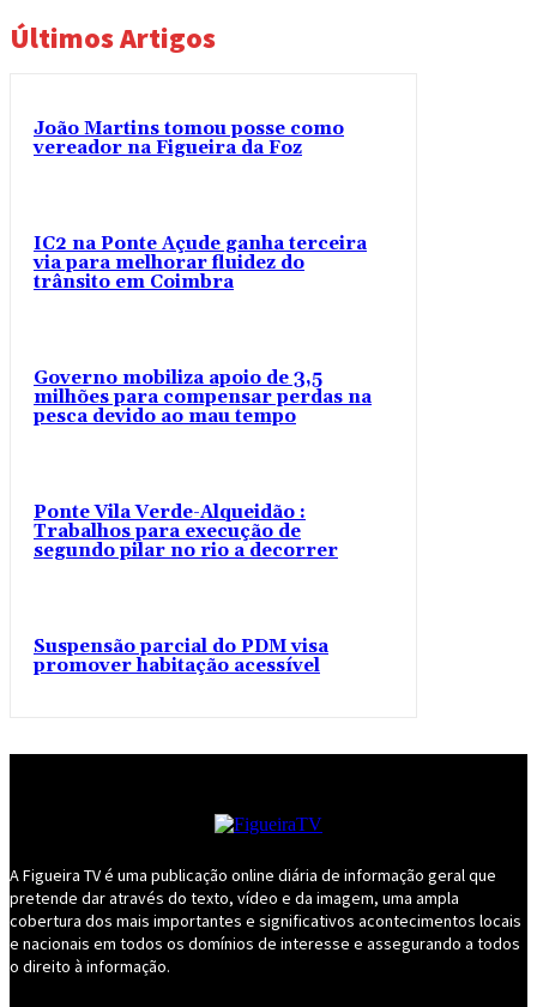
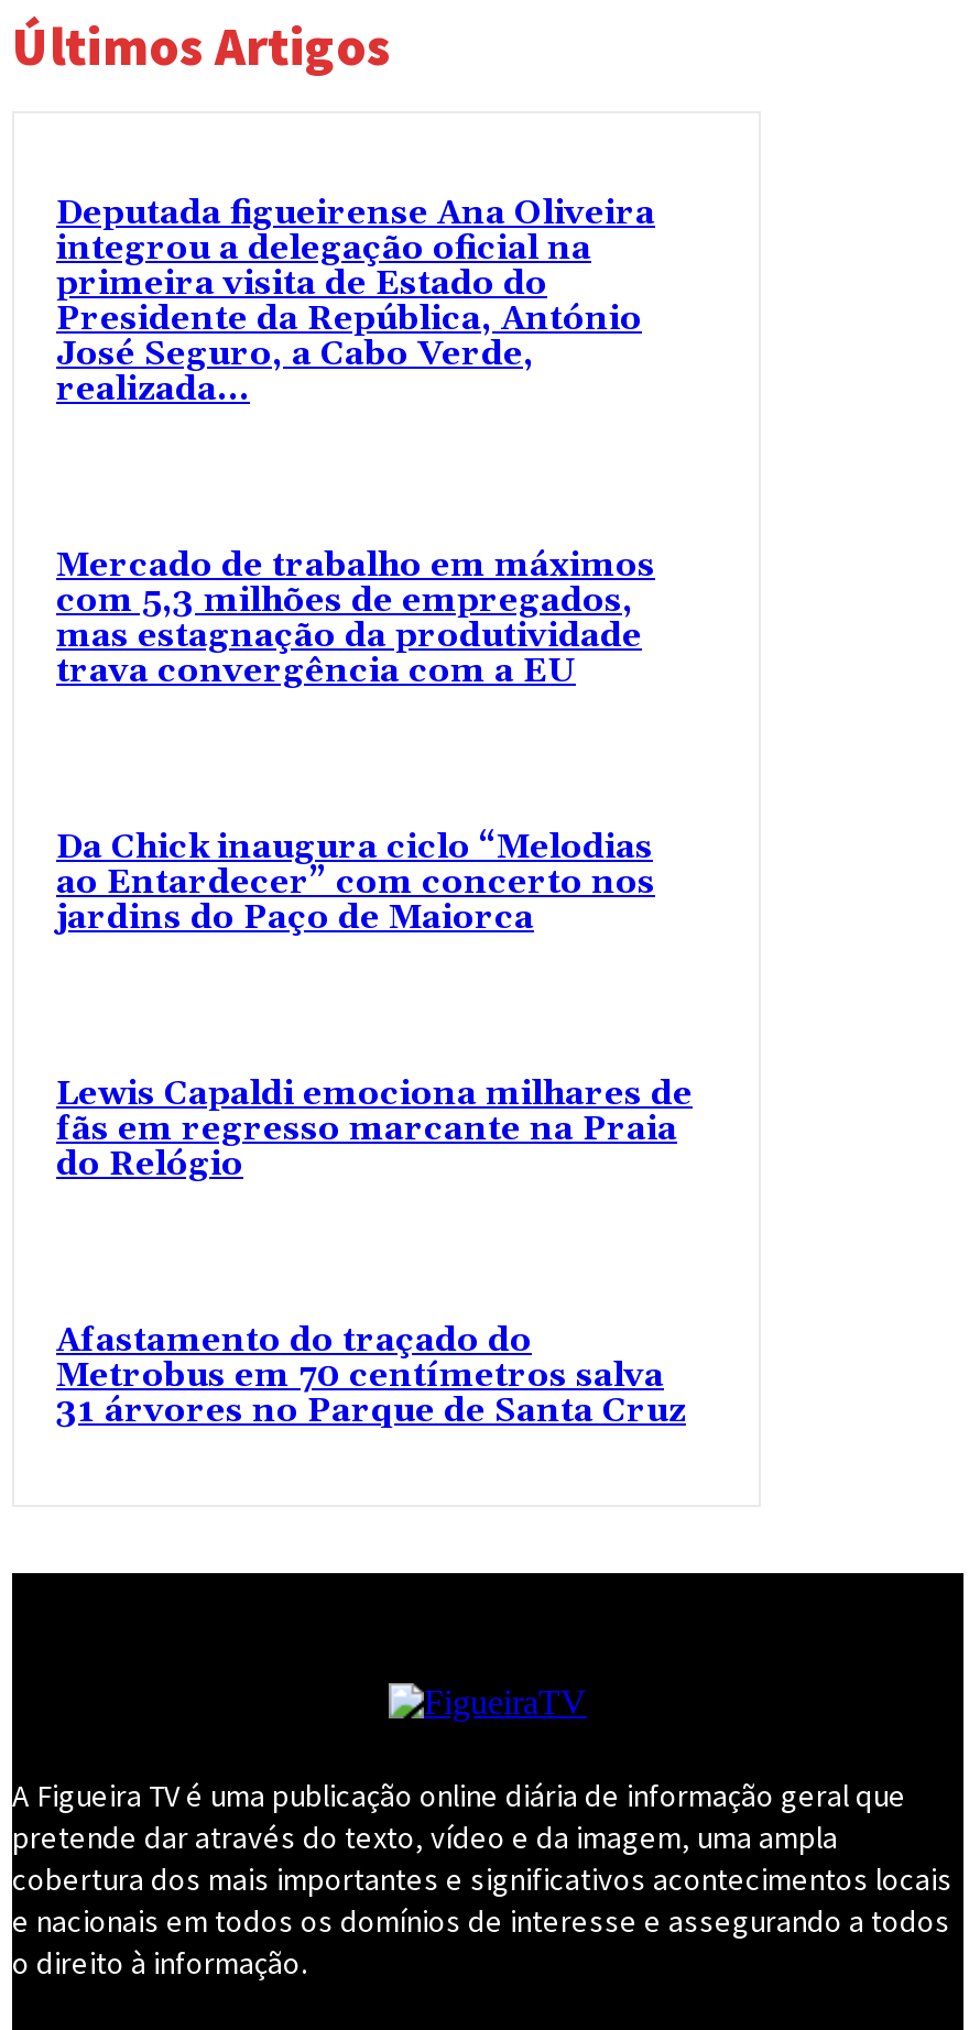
[34,118,344,160] João Martins tomou posse como | vereador na Figueira da Foz -> [56,194,655,412] Deputada figueirense Ana Oliveira | integrou a delegação oficial na | primeira visita de Estado do | Presidente da República, António | José Seguro, a Cabo Verde, | realizada...
[34,233,367,294] IC2 na Ponte Açude ganha terceira | via para melhorar fluidez do | trânsito em Coimbra -> [56,546,655,693] Mercado de trabalho em máximos | com 5,3 milhões de empregados, | mas estagnação da produtividade | trava convergência com a EU
[34,367,372,428] Governo mobiliza apoio de 3,5 | milhões para compensar perdas na | pesca devido ao mau tempo -> [56,828,655,940] Da Chick inaugura ciclo “Melodias | ao Entardecer” com concerto nos | jardins do Paço de Maiorca
[34,502,338,563] Ponte Vila Verde-Alqueidão : | Trabalhos para execução de | segundo pilar no rio a decorrer -> [56,1074,693,1187] Lewis Capaldi emociona milhares de | fãs em regresso marcante na Praia | do Relógio
[34,636,328,678] Suspensão parcial do PDM visa | promover habitação acessível -> [56,1321,686,1433] Afastamento do traçado do | Metrobus em 70 centímetros salva | 31 árvores no Parque de Santa Cruz

